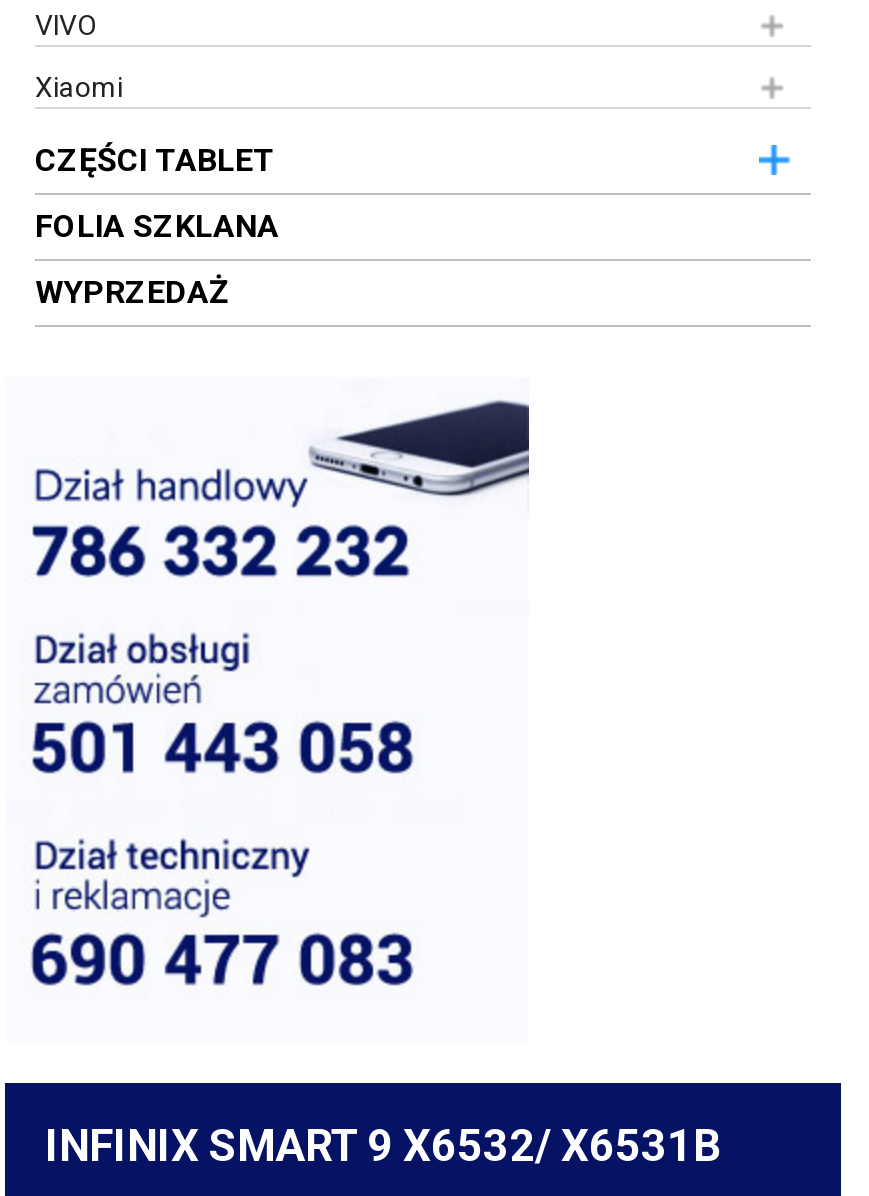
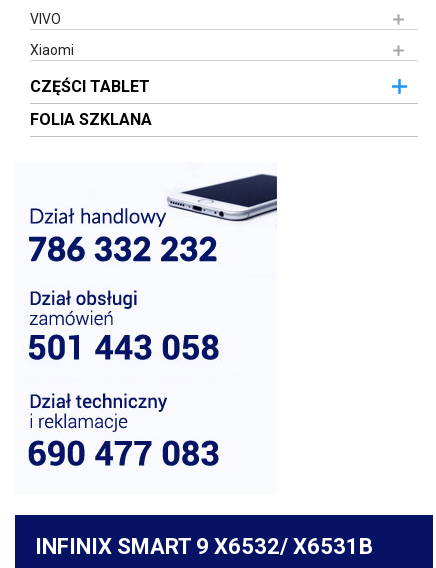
[35,273,229,311] WYPRZEDAŻ -> none

